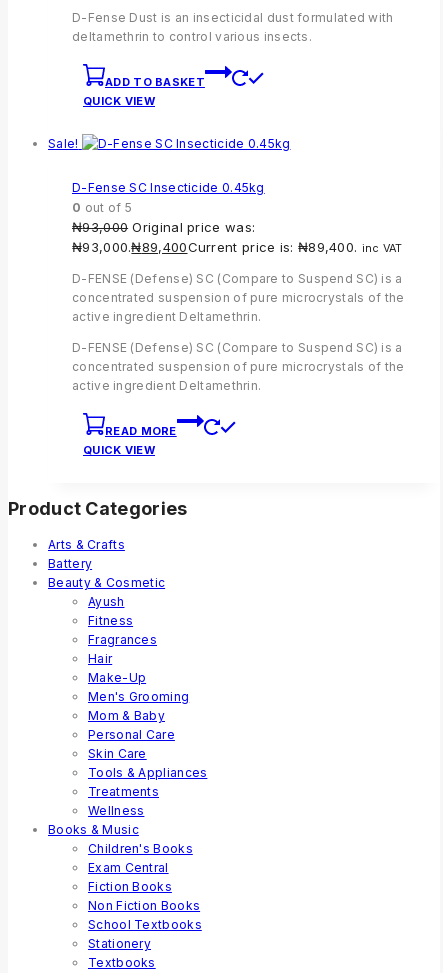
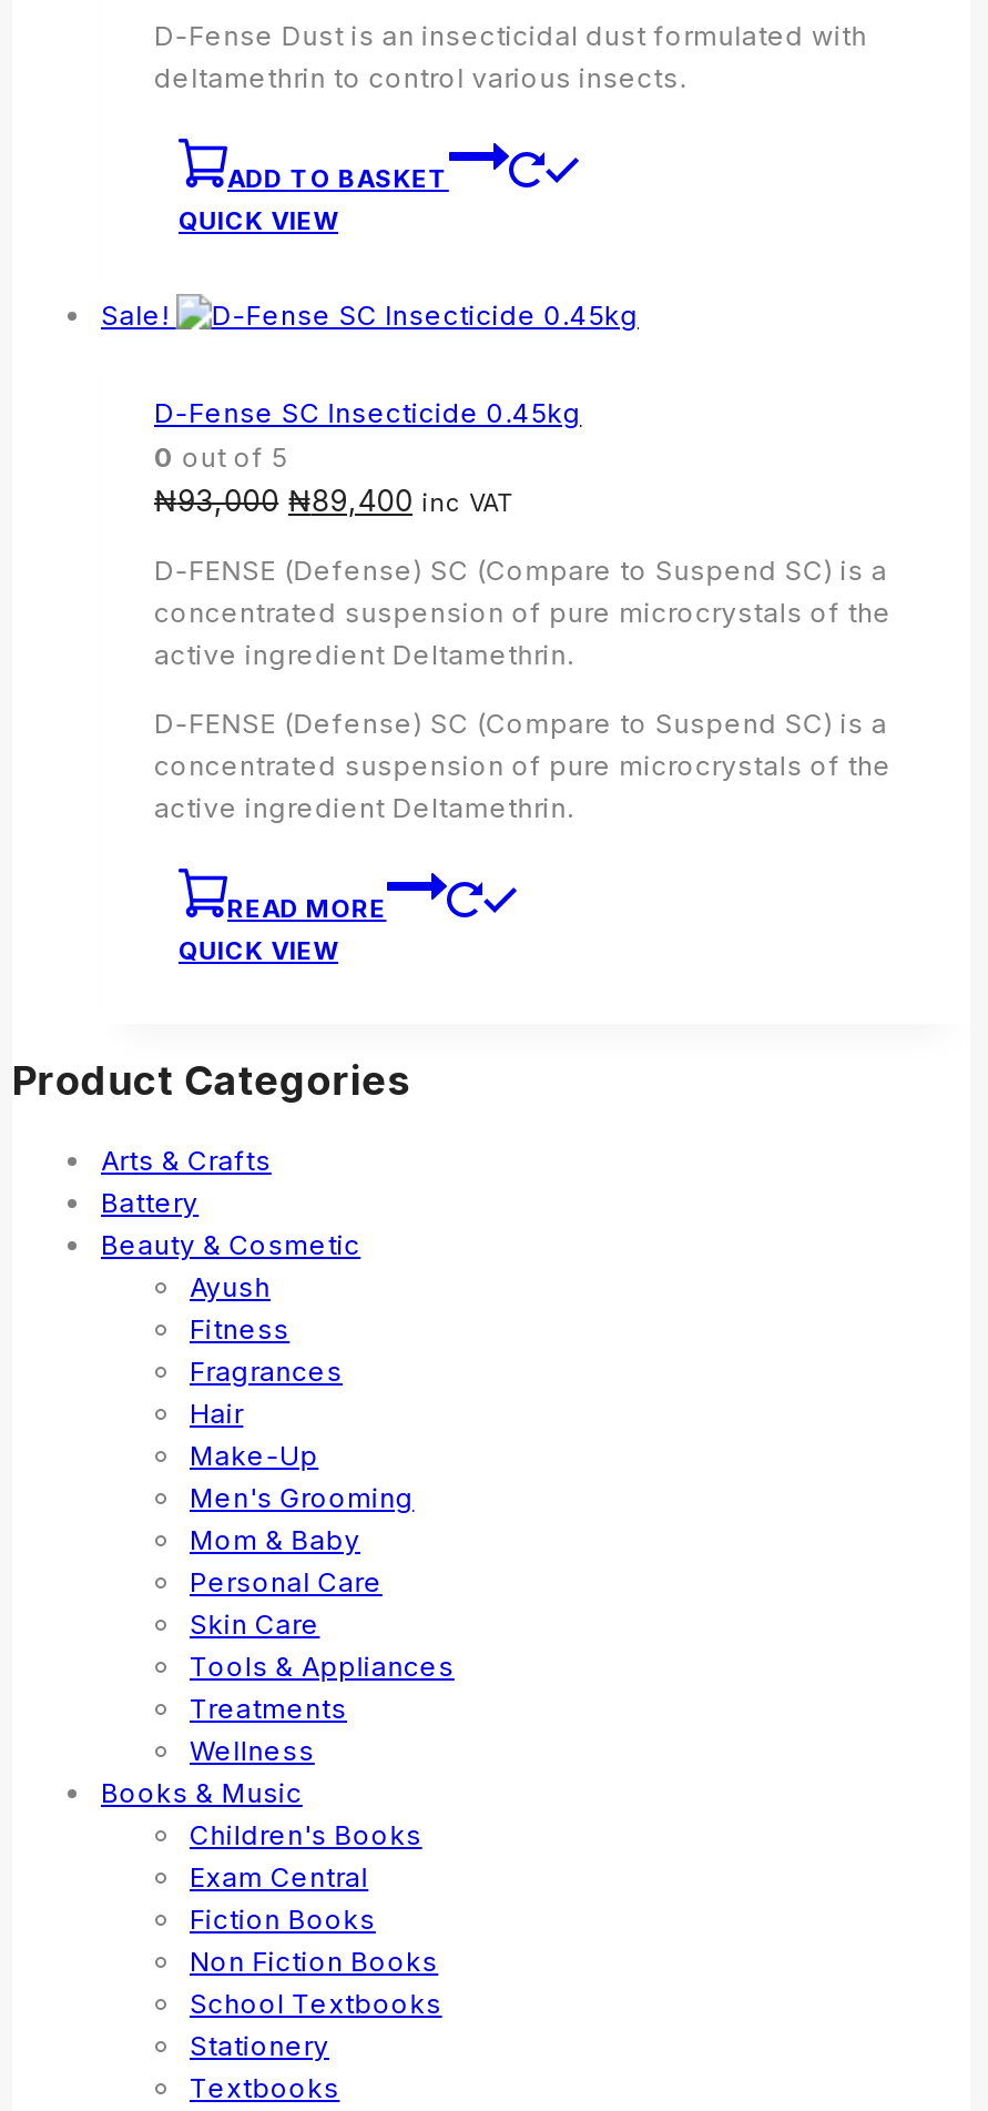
[72,219,403,255] ₦93,000 Original price was: | ₦93,000.₦89,400 Current price is: ₦89,400. inc VAT -> [154,482,513,517] ₦93,000 ₦89,400 inc VAT

